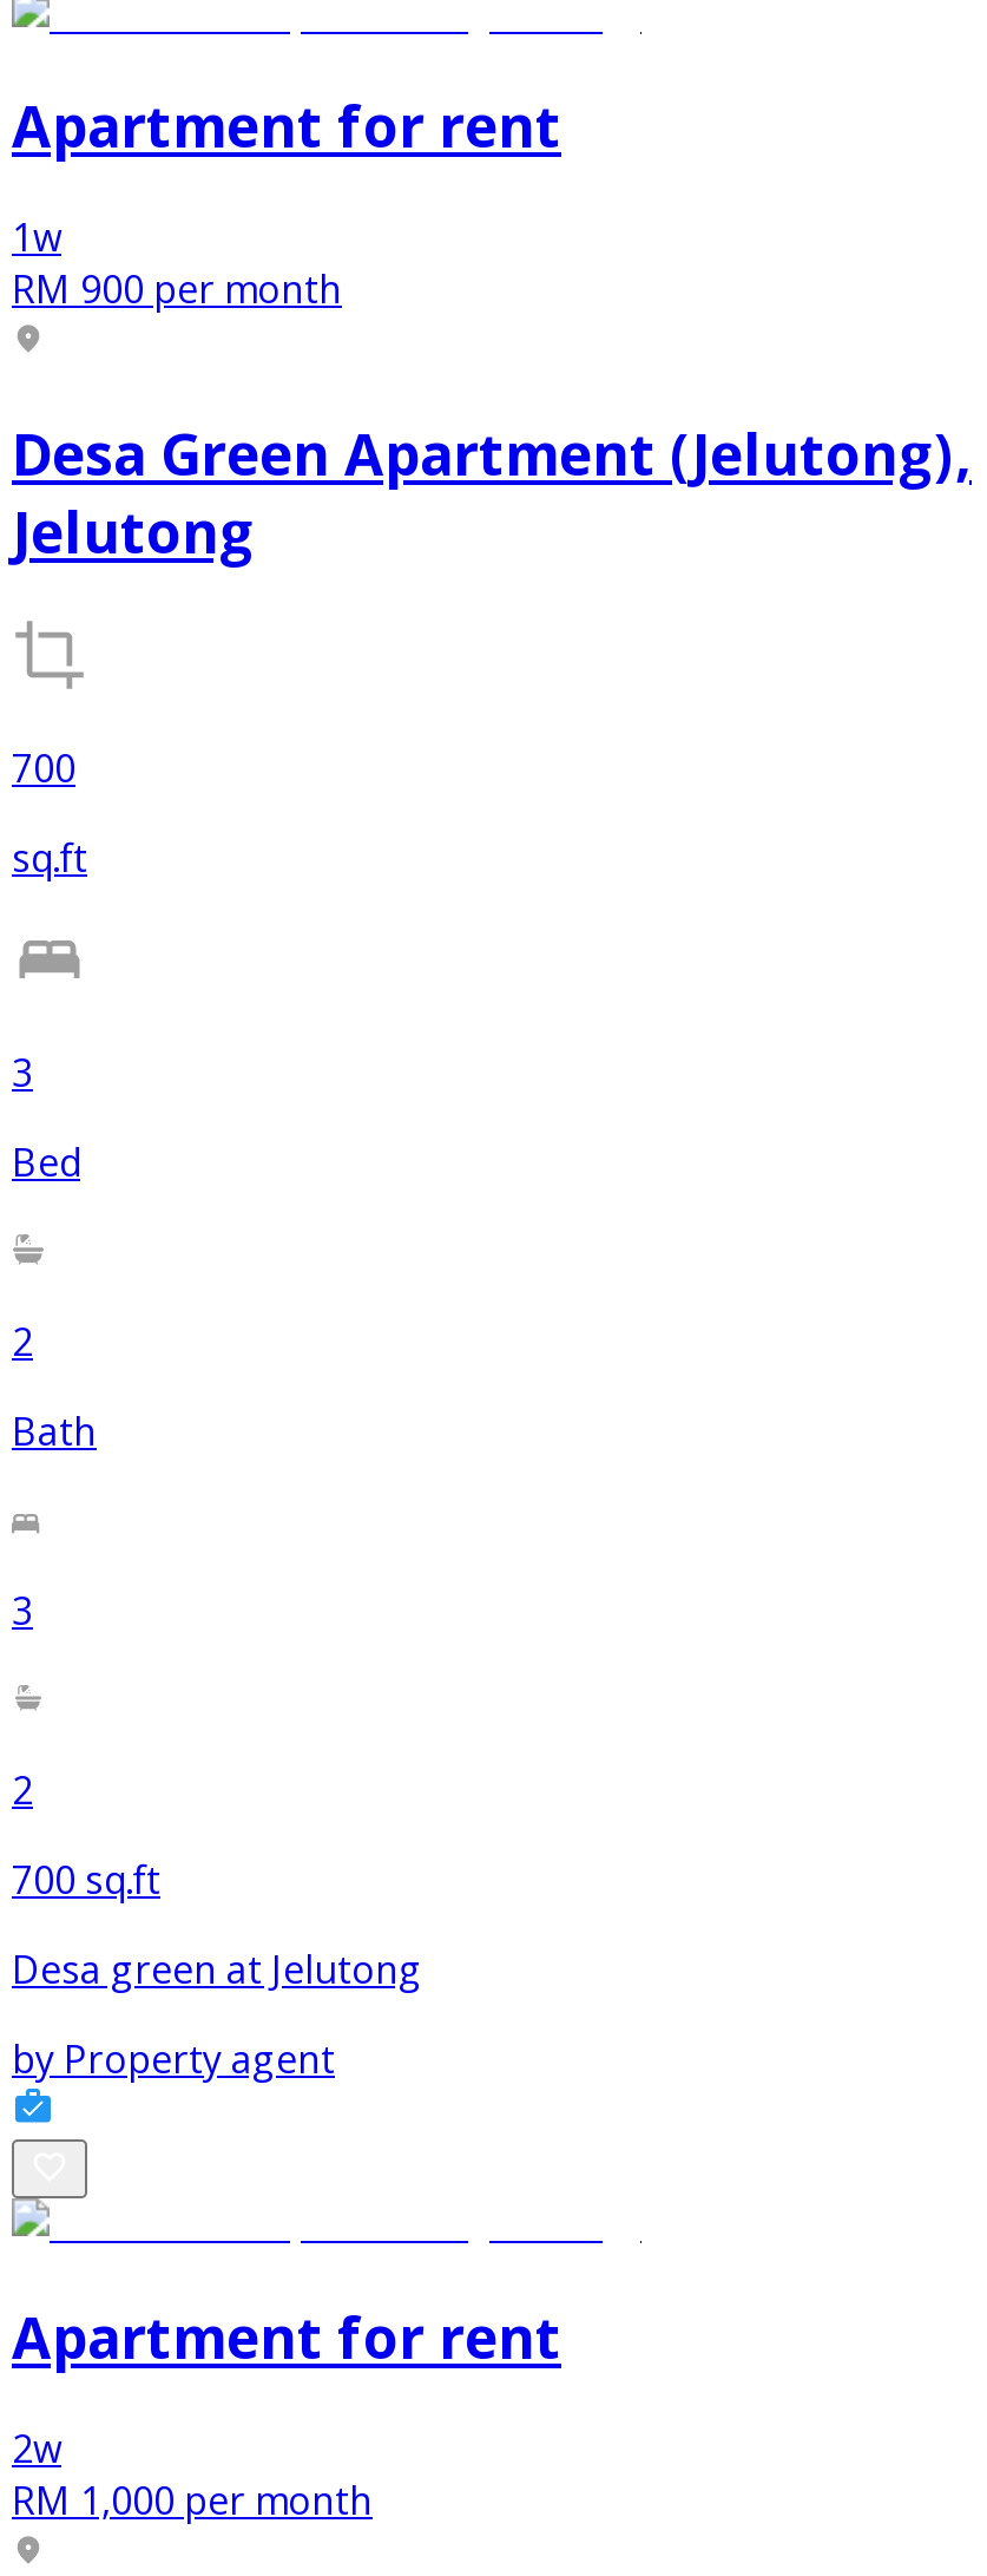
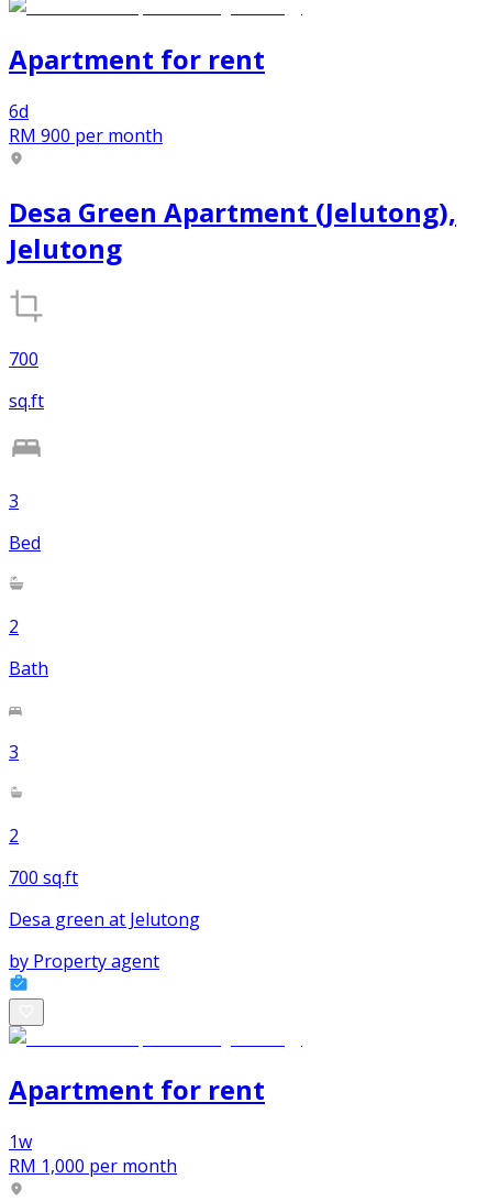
[12,212,61,264] 1w -> [9,99,29,123] 6d
[12,2422,61,2474] 2w -> [9,1130,32,1154] 1w

